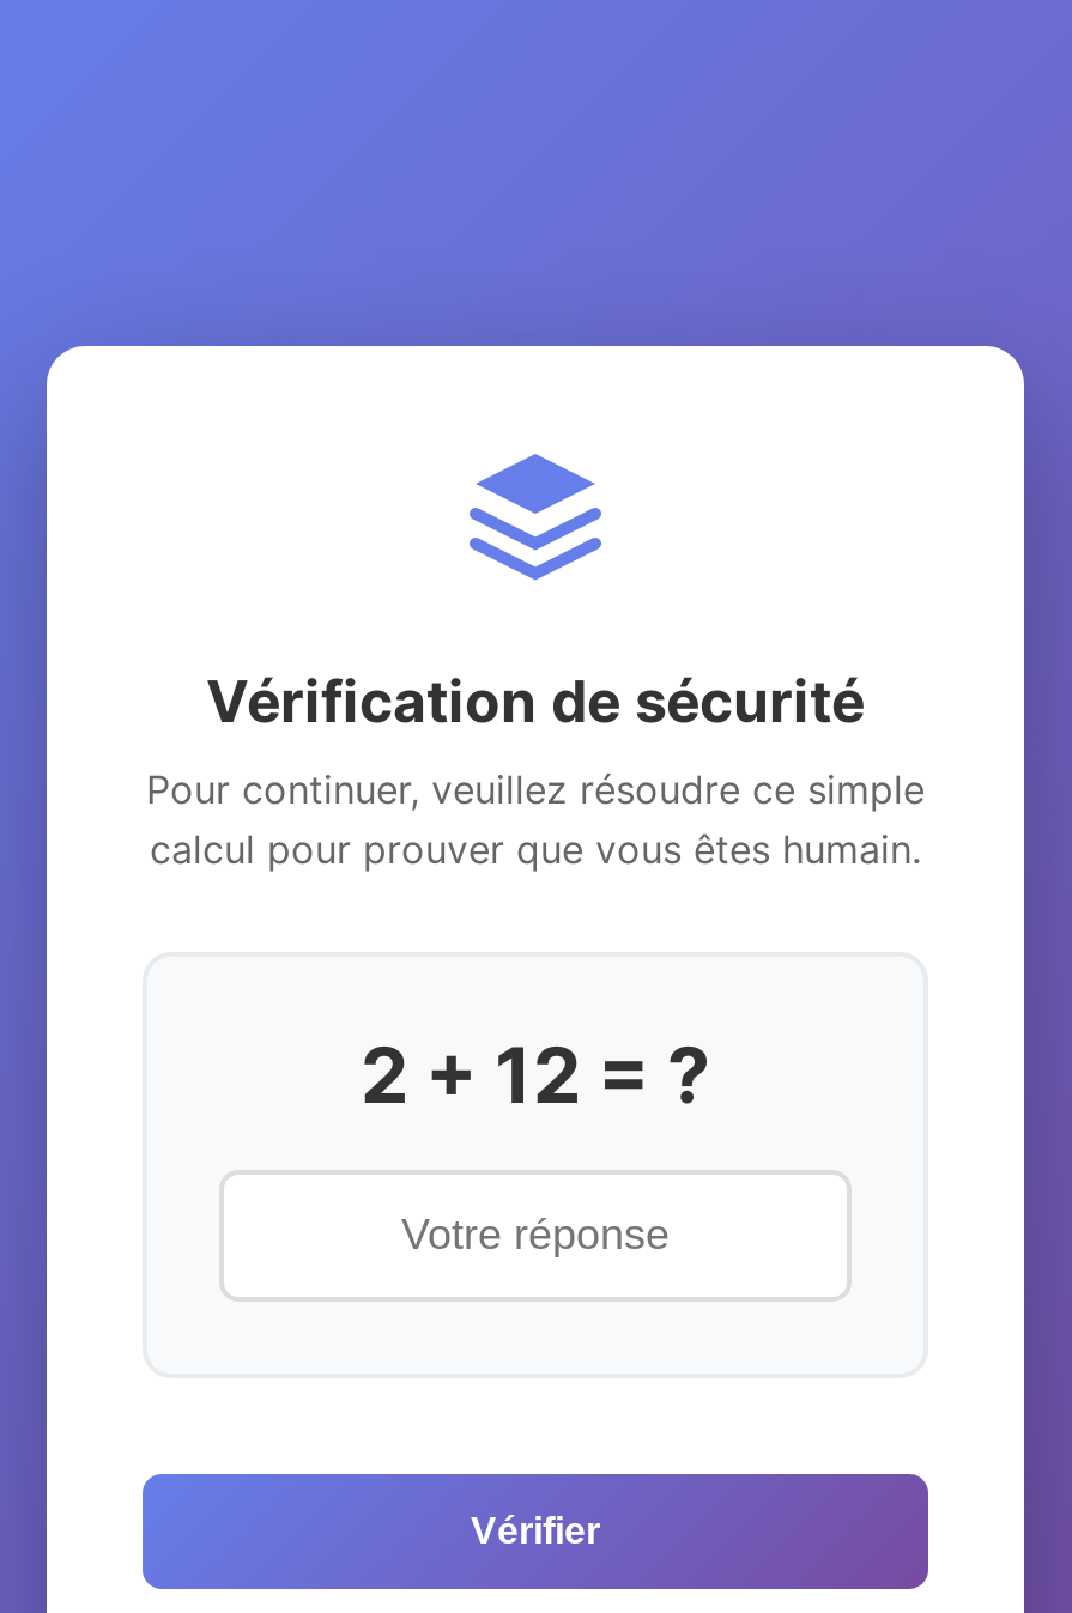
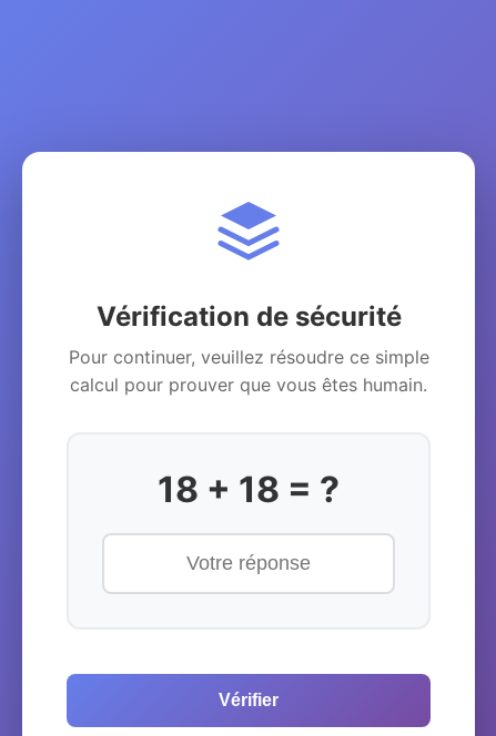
[361,1027,710,1121] 2 + 12 = ? -> [158,467,340,510] 18 + 18 = ?

